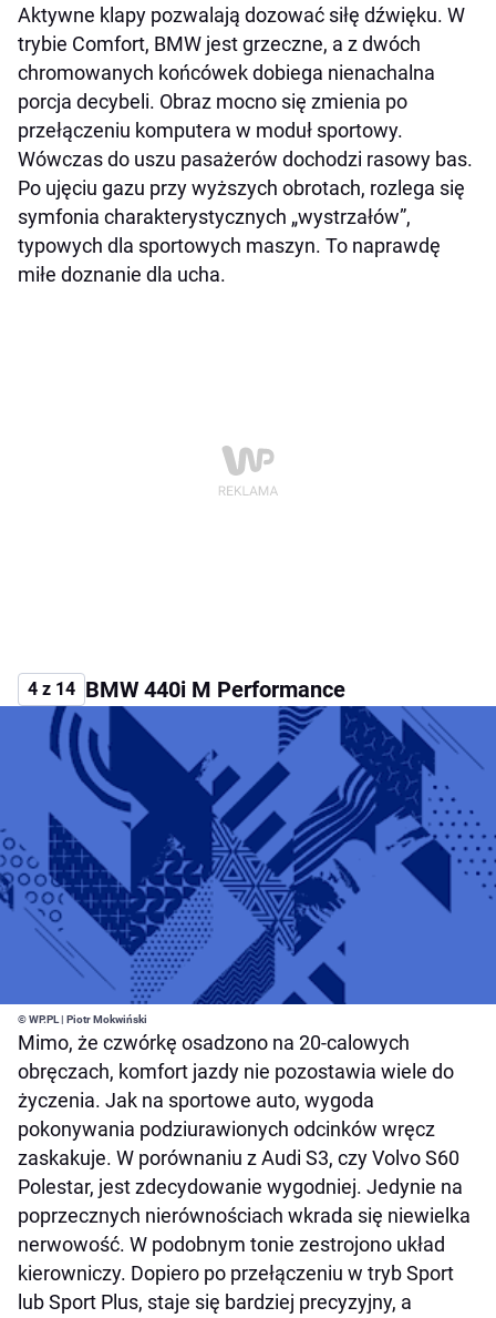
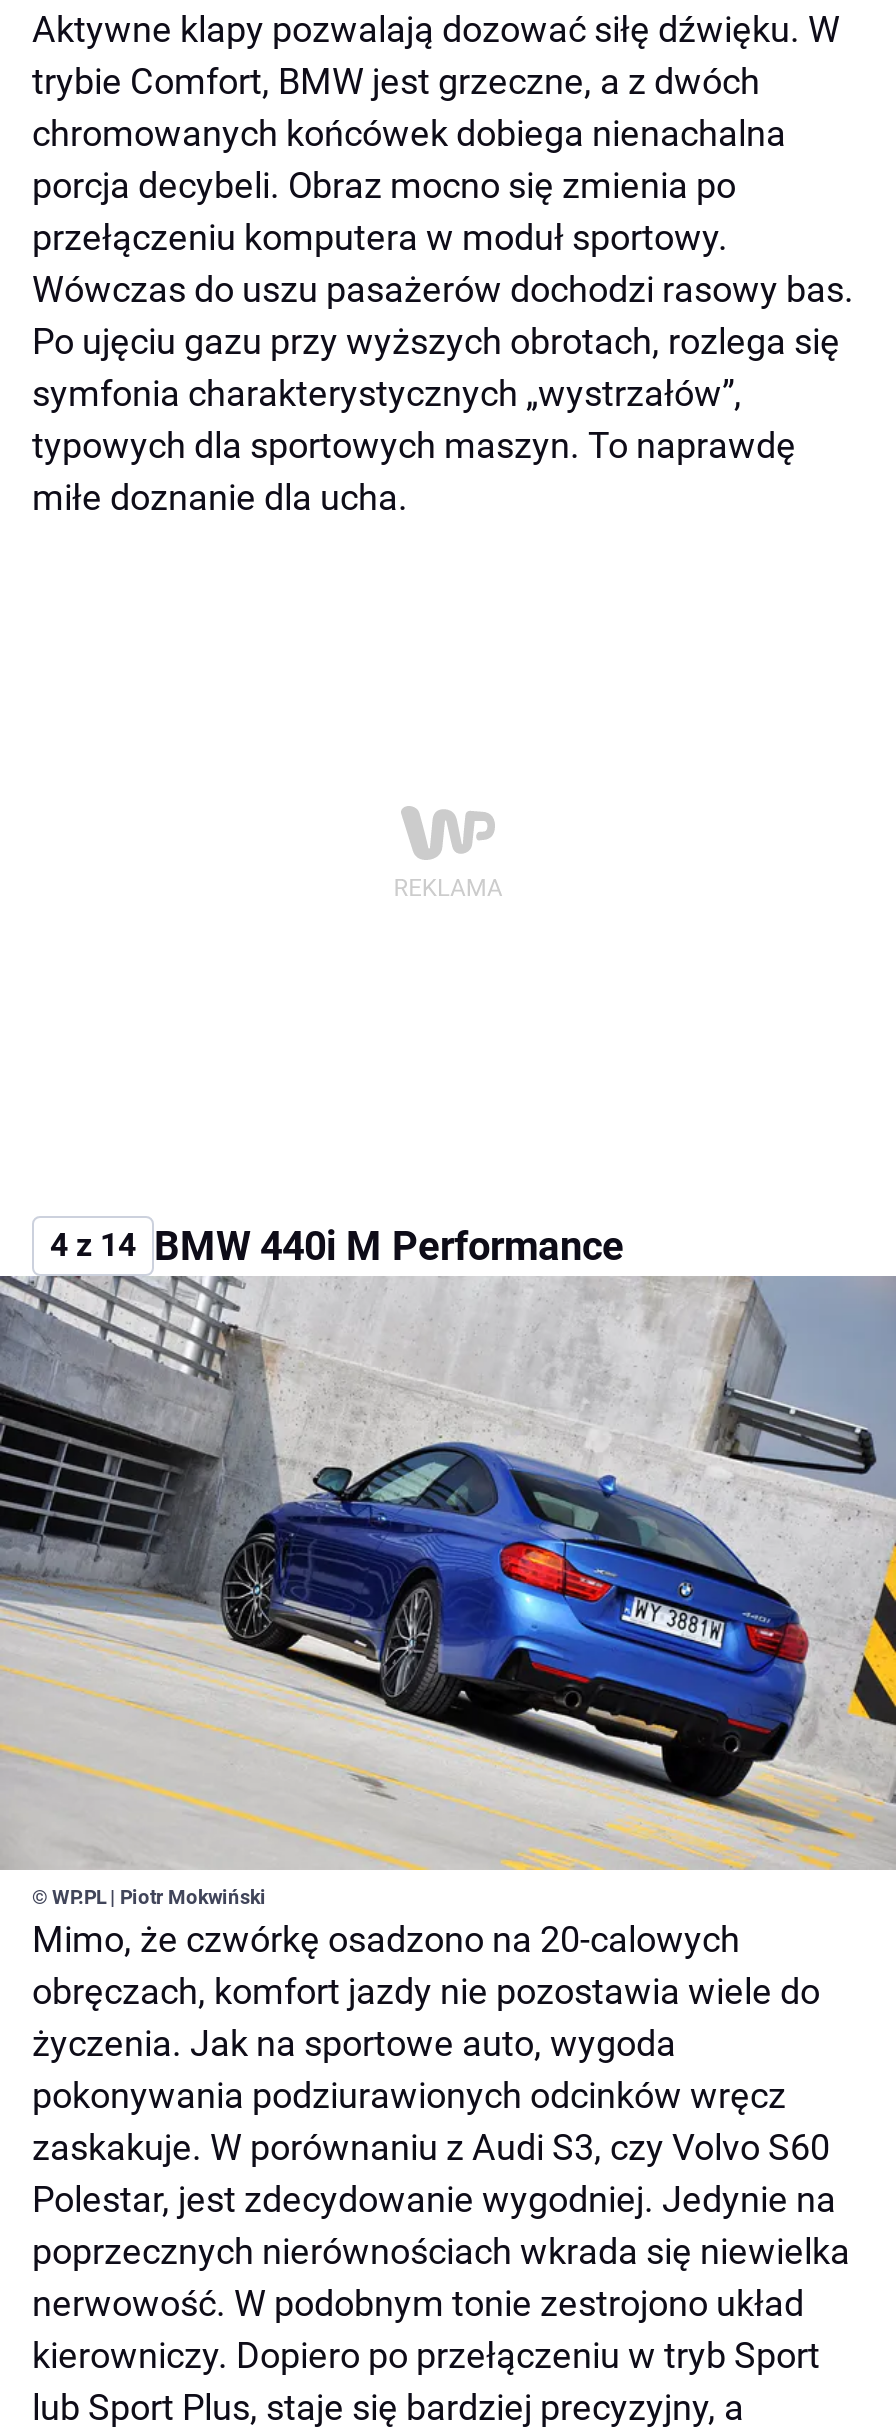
[3,705,493,1005] [image] -> [6,1274,890,1872] [image]

